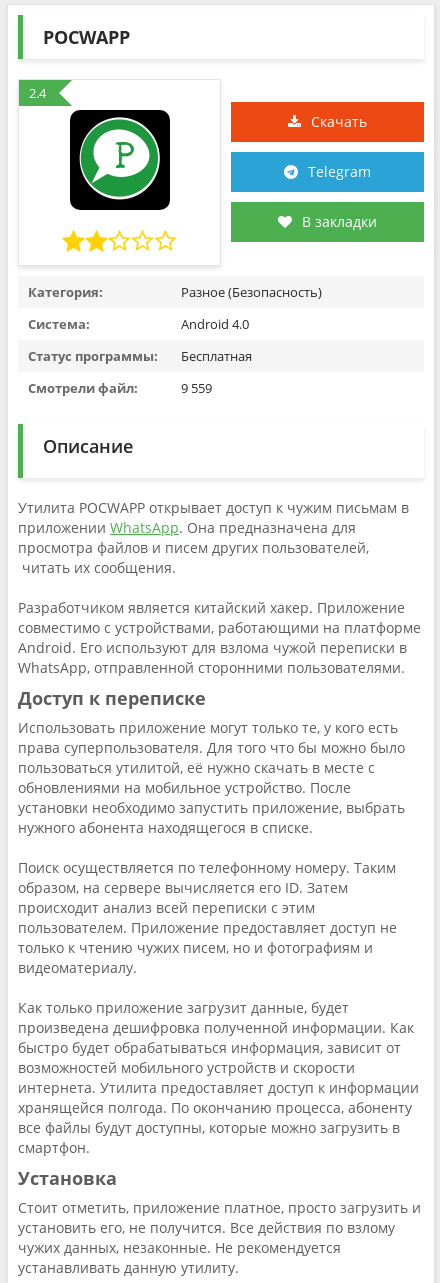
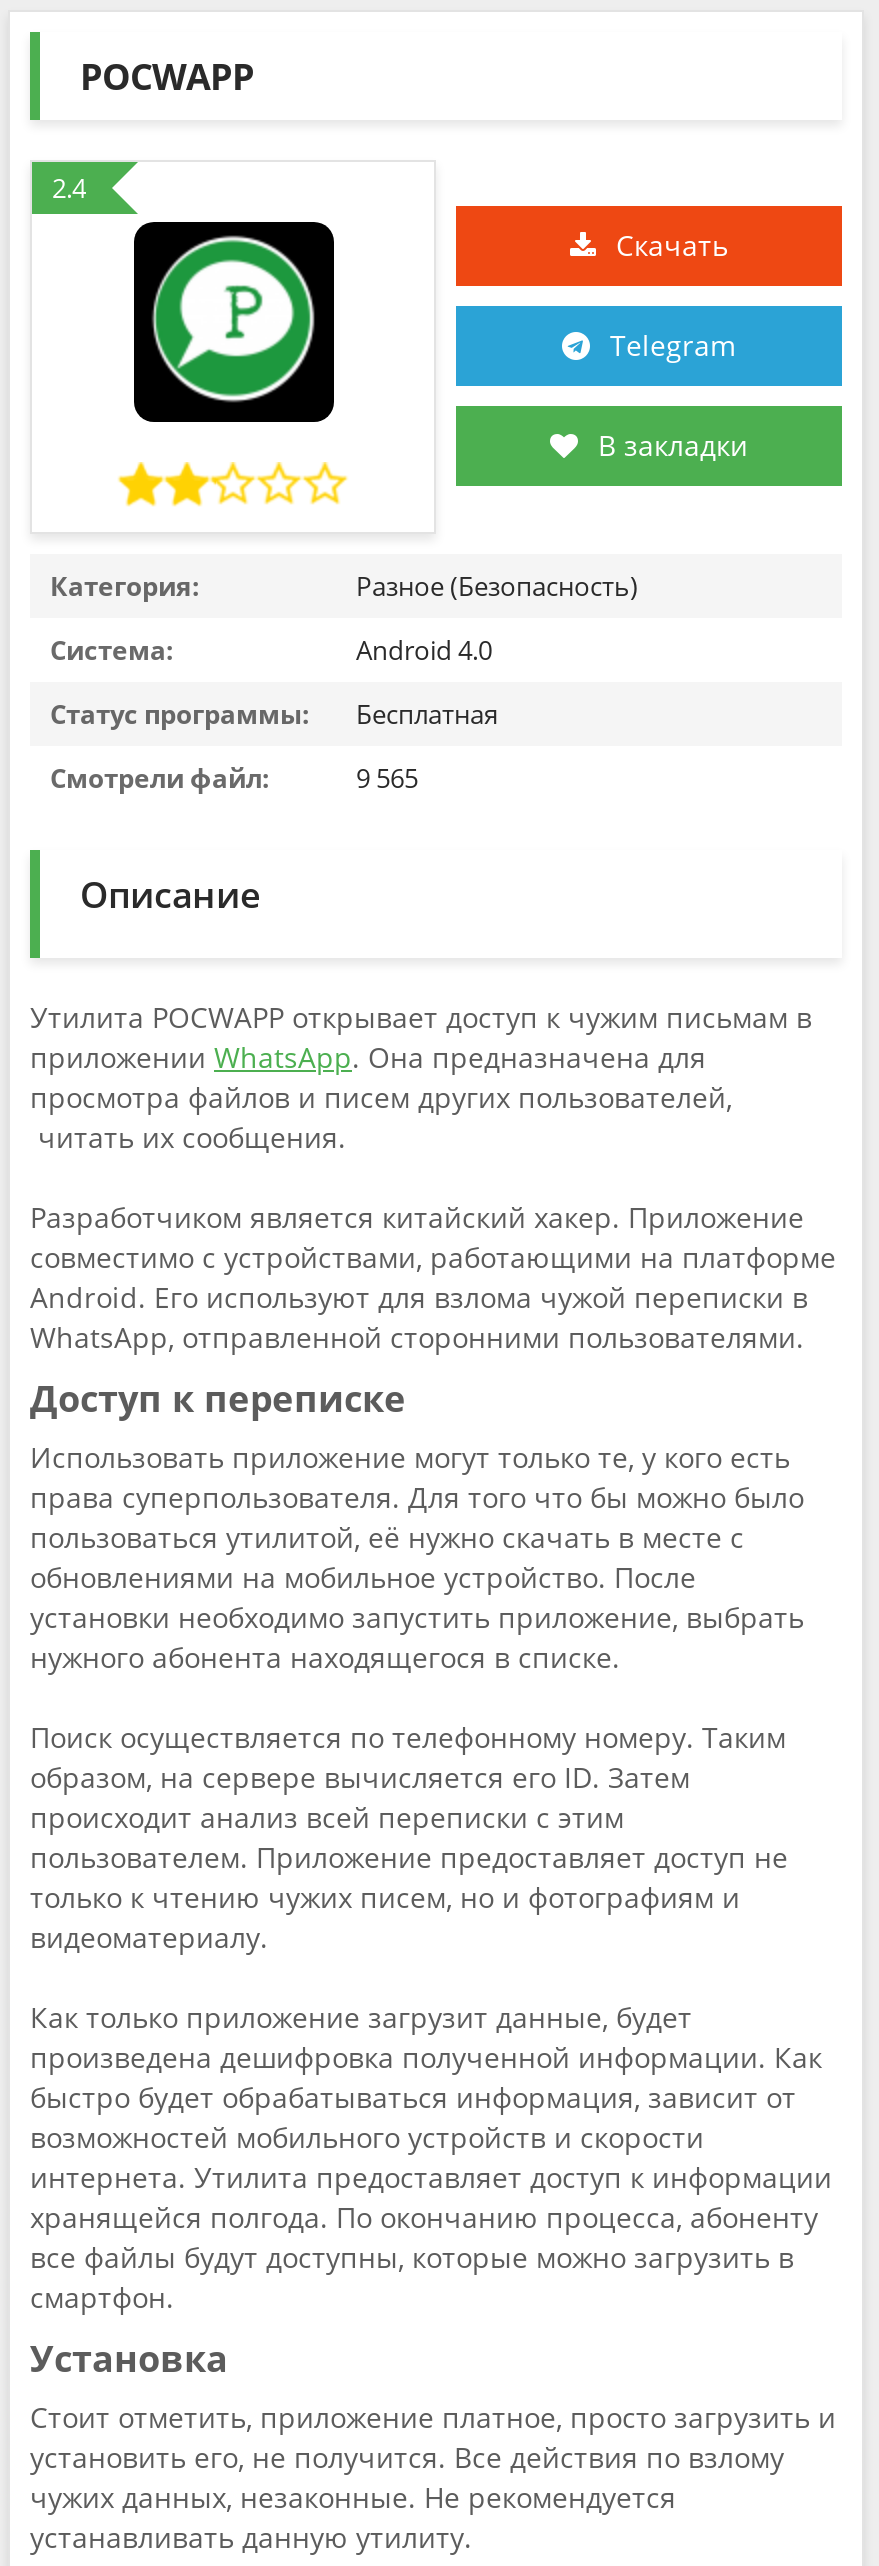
[178,379,212,397] 9 559 -> [350,760,418,796] 9 565

